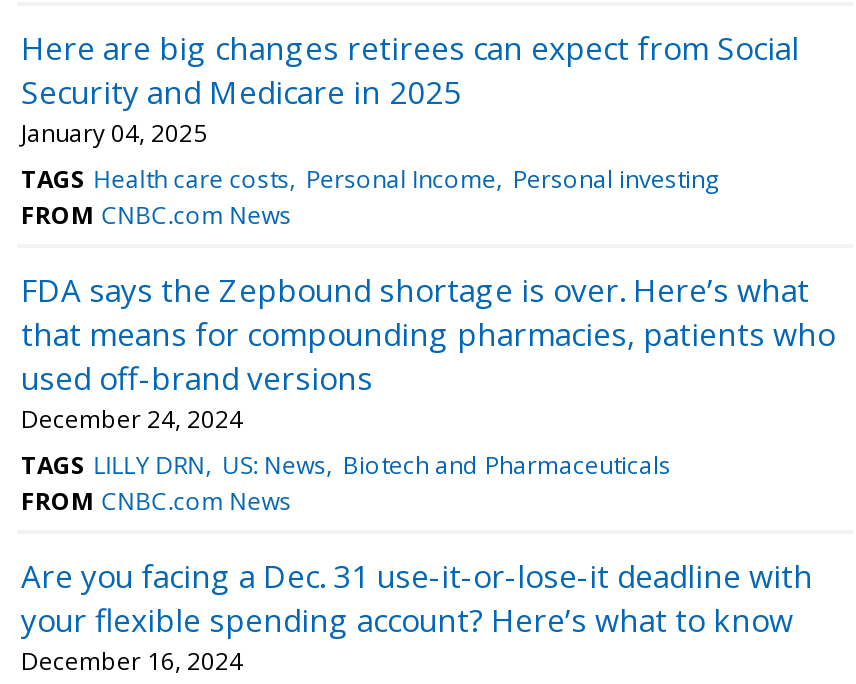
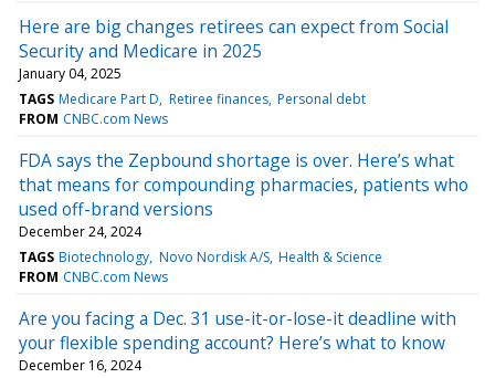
[21,162,719,196] TAGS Health care costs Personal Income Personal investing -> [19,89,366,108] TAGS Medicare Part D Retiree finances Personal debt
[21,448,671,482] TAGS LILLY DRN US: News Biotech and Pharmaceuticals -> [19,247,382,266] TAGS Biotechnology Novo Nordisk A/S Health & Science

